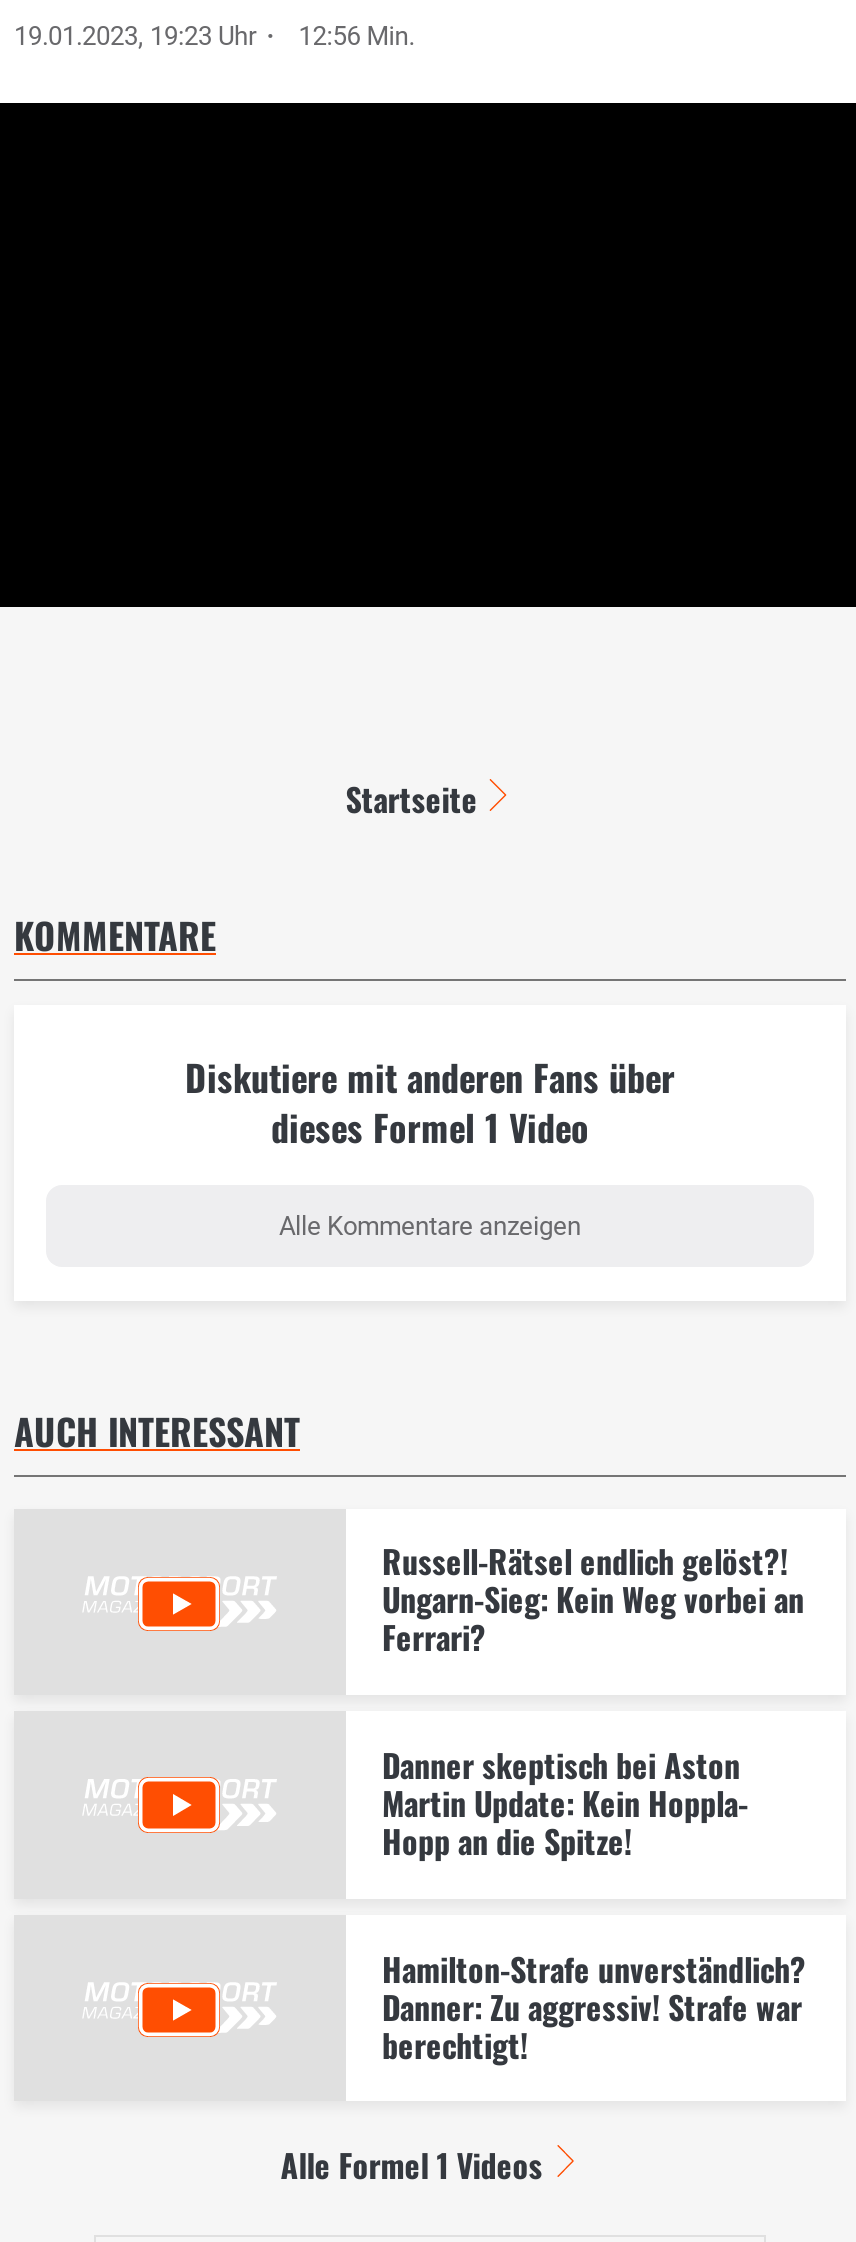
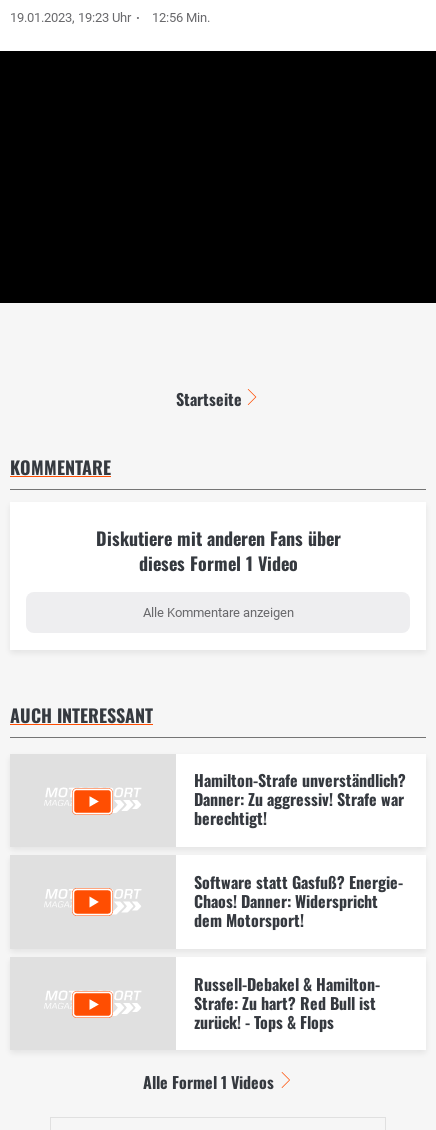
[382,1538,804,1865] Russell-Rätsel endlich gelöst?! | Ungarn-Sieg: Kein Weg vorbei an | Ferrari? | Danner skeptisch bei Aston | Martin Update: Kein Hoppla- | Hopp an die Spitze! -> none
moved [382,1944,806,2068] -> [194,768,406,830]: Hamilton-Strafe unverständlich? | Danner: Zu aggressiv! Strafe war | berechtigt!
none -> [194,870,403,1034] Software statt Gasfuß? Energie- | Chaos! Danner: Widerspricht | dem Motorsport! | Russell-Debakel & Hamilton- | Strafe: Zu hart? Red Bull ist | zurück! - Tops & Flops

